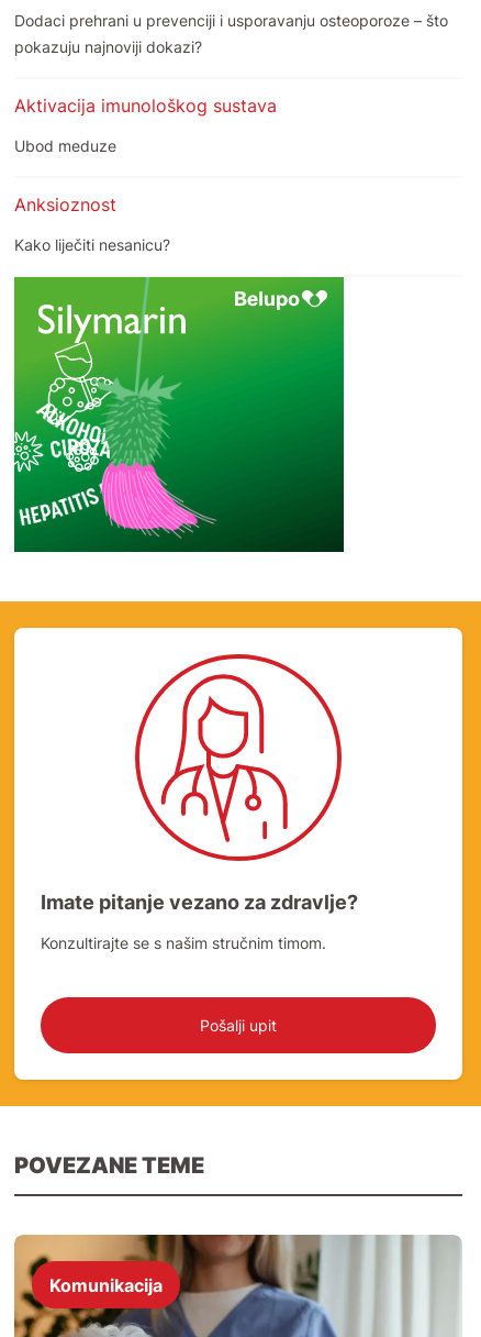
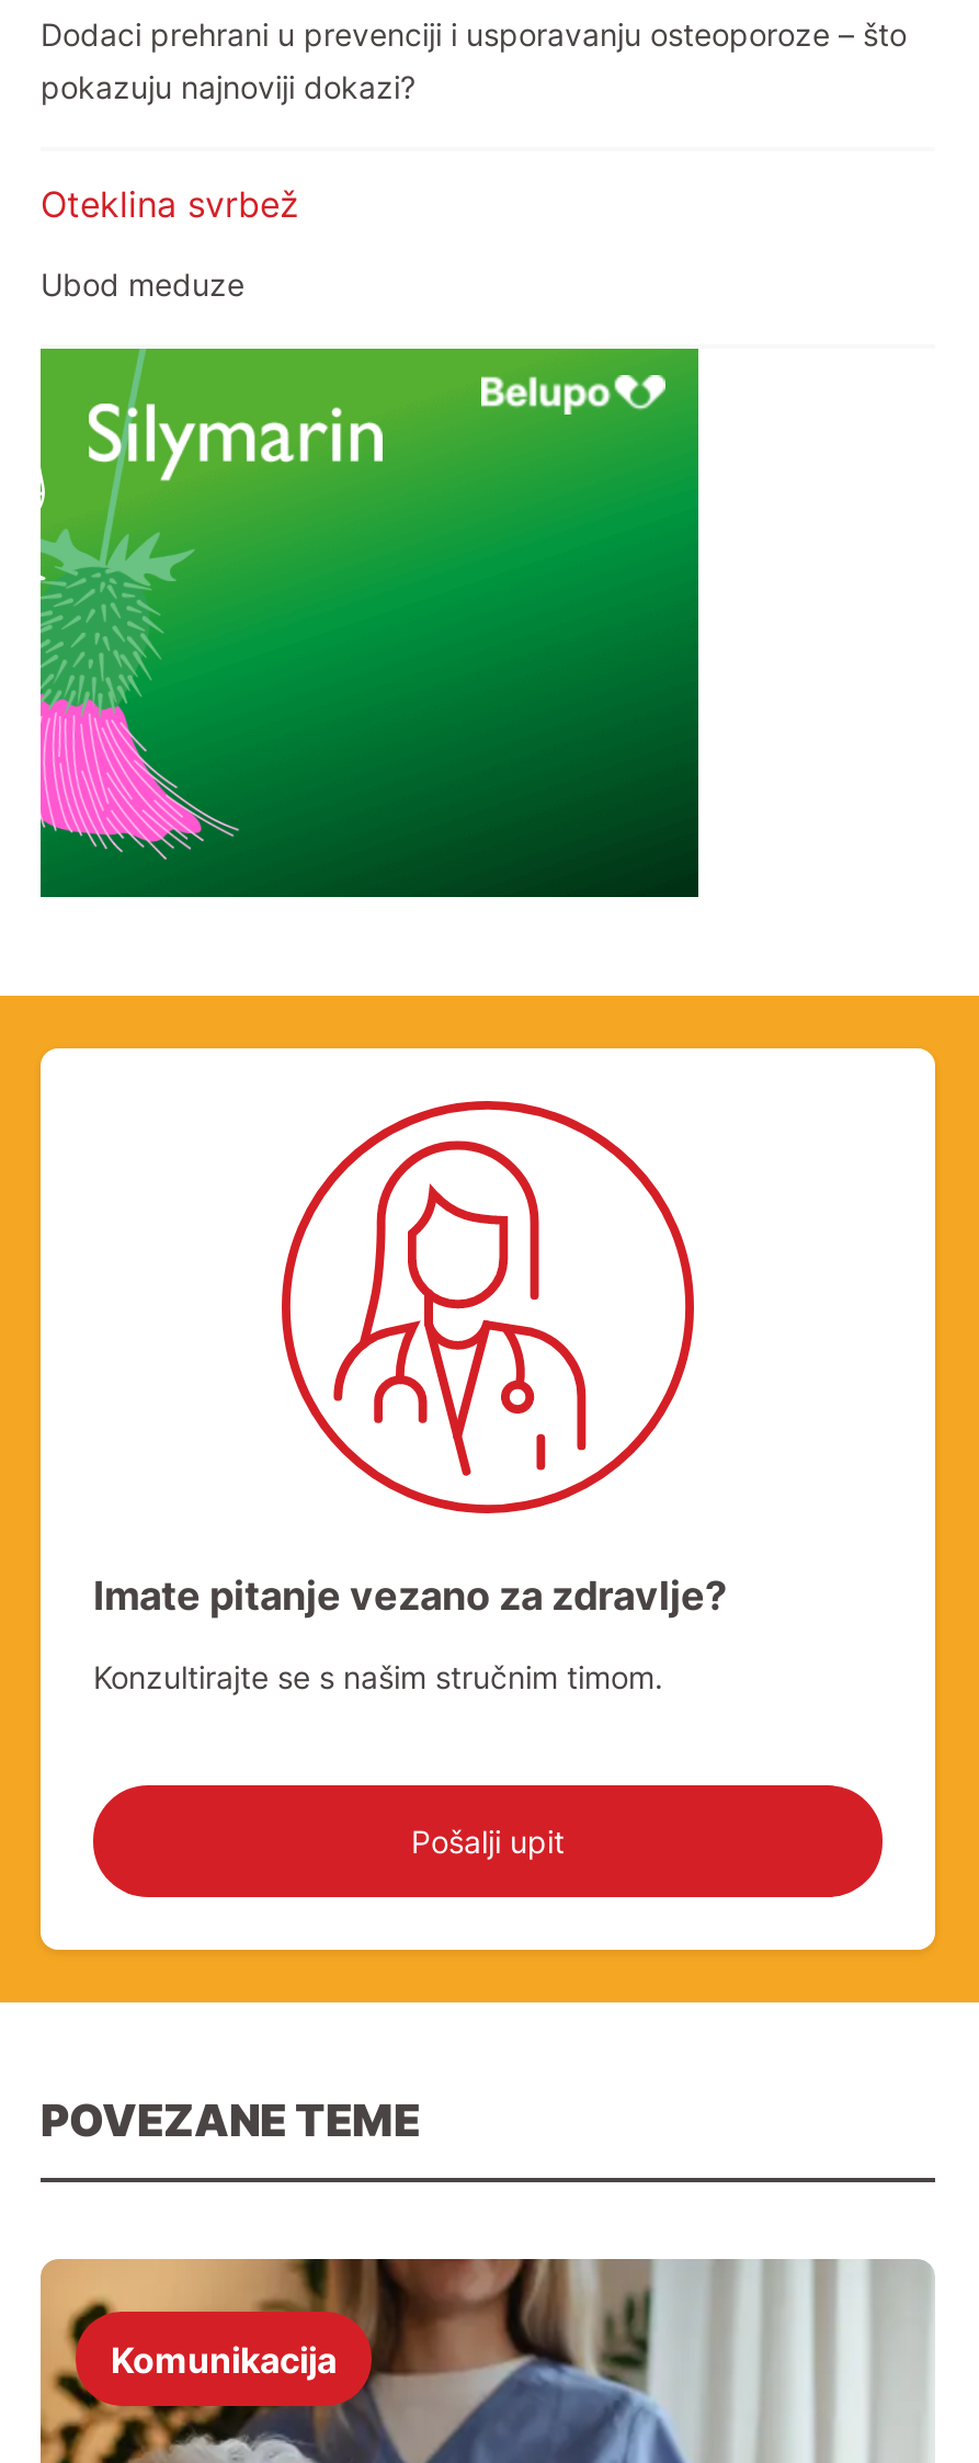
[14,93,277,118] Aktivacija imunološkog sustava -> [41,180,299,228] Oteklina svrbež
[14,192,170,255] Anksioznost | Kako liječiti nesanicu? -> none
[13,277,216,539] [image] -> [38,520,440,864] [image]

